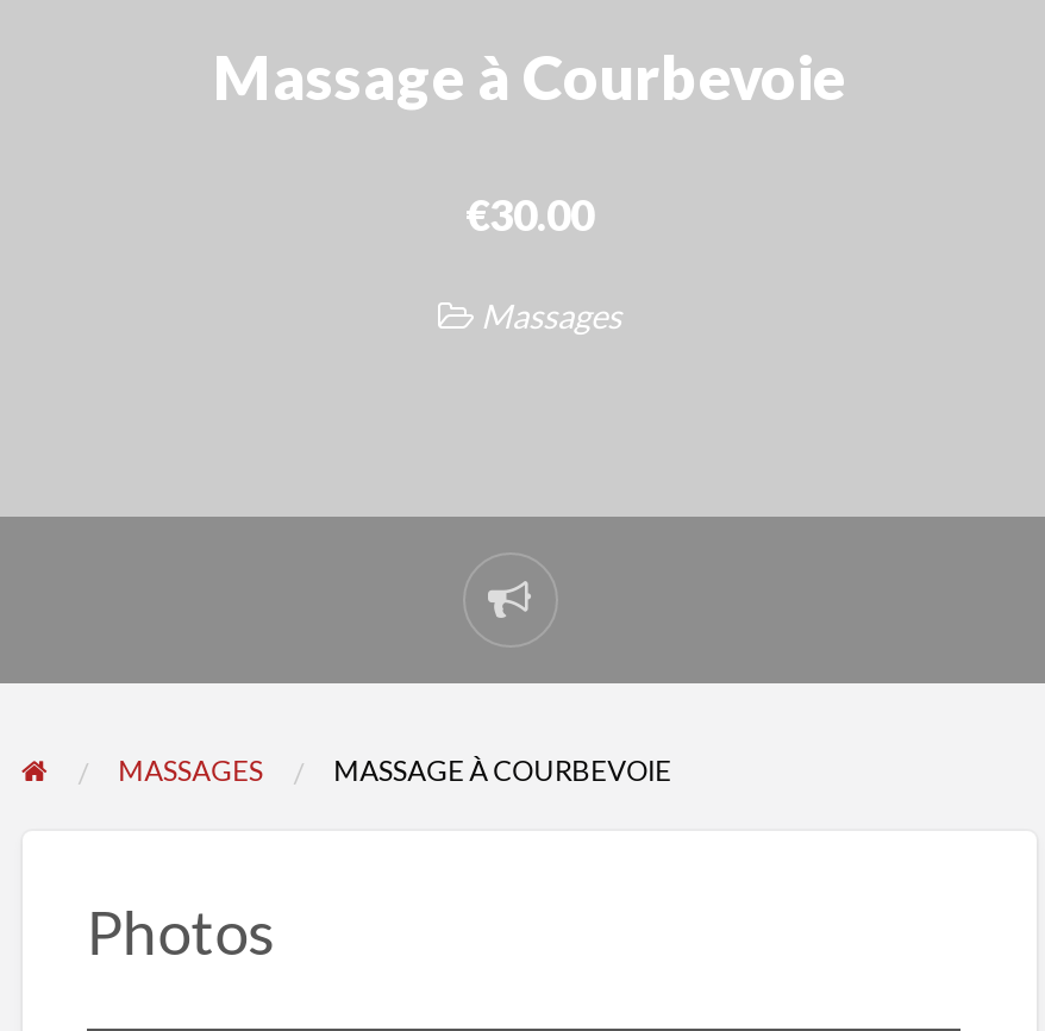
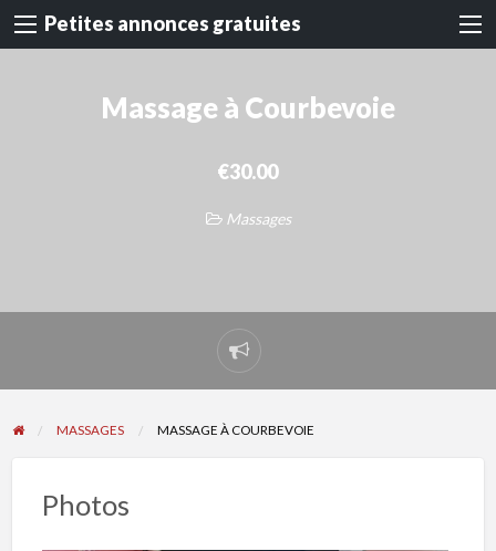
none -> [44,12,301,36] Petites annonces gratuites

